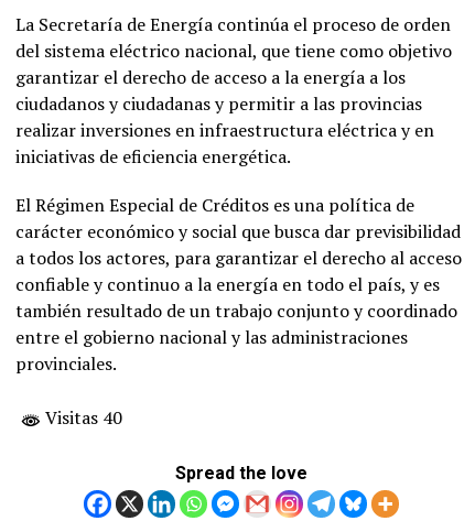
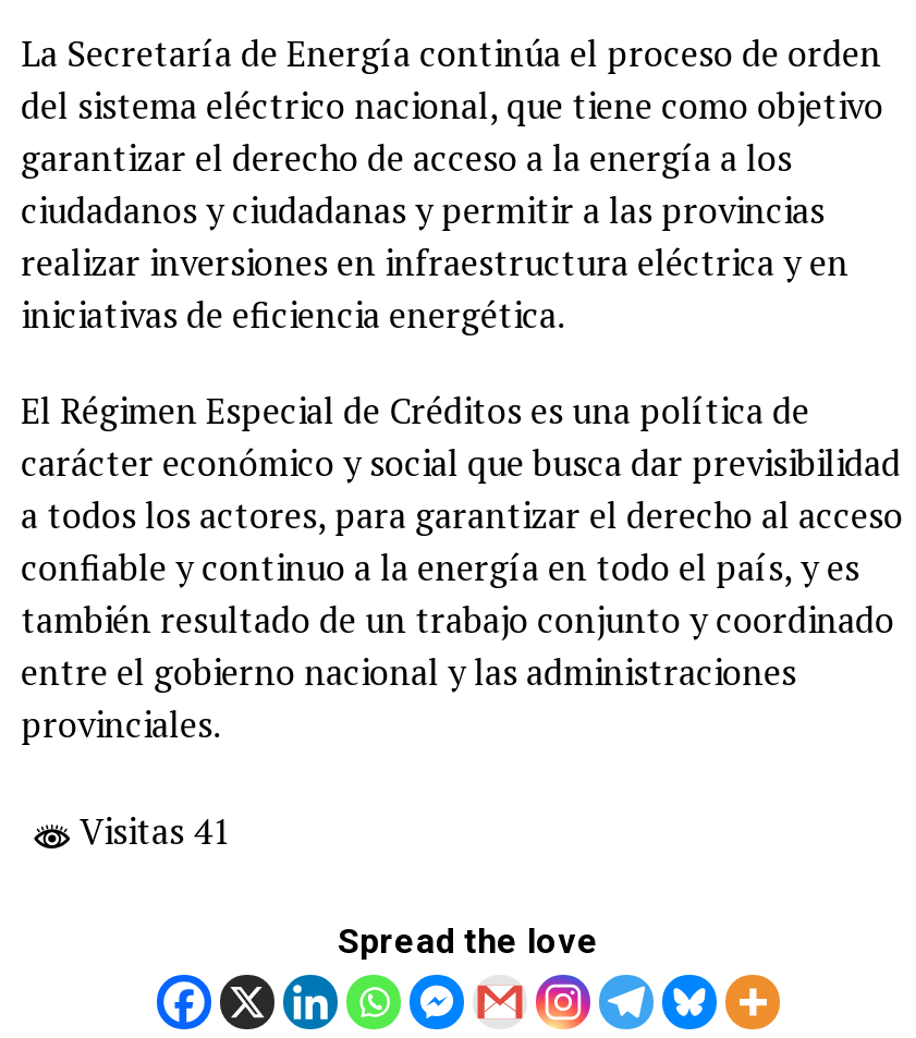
[40,405,122,430] Visitas 40 -> [71,807,232,855] Visitas 41

